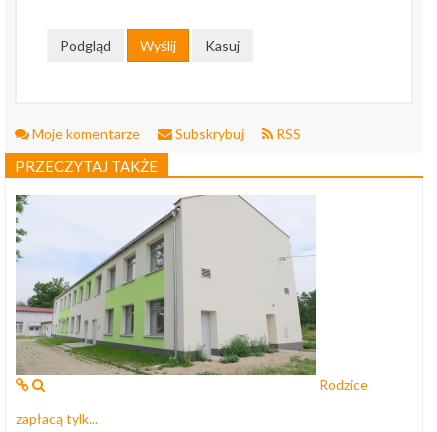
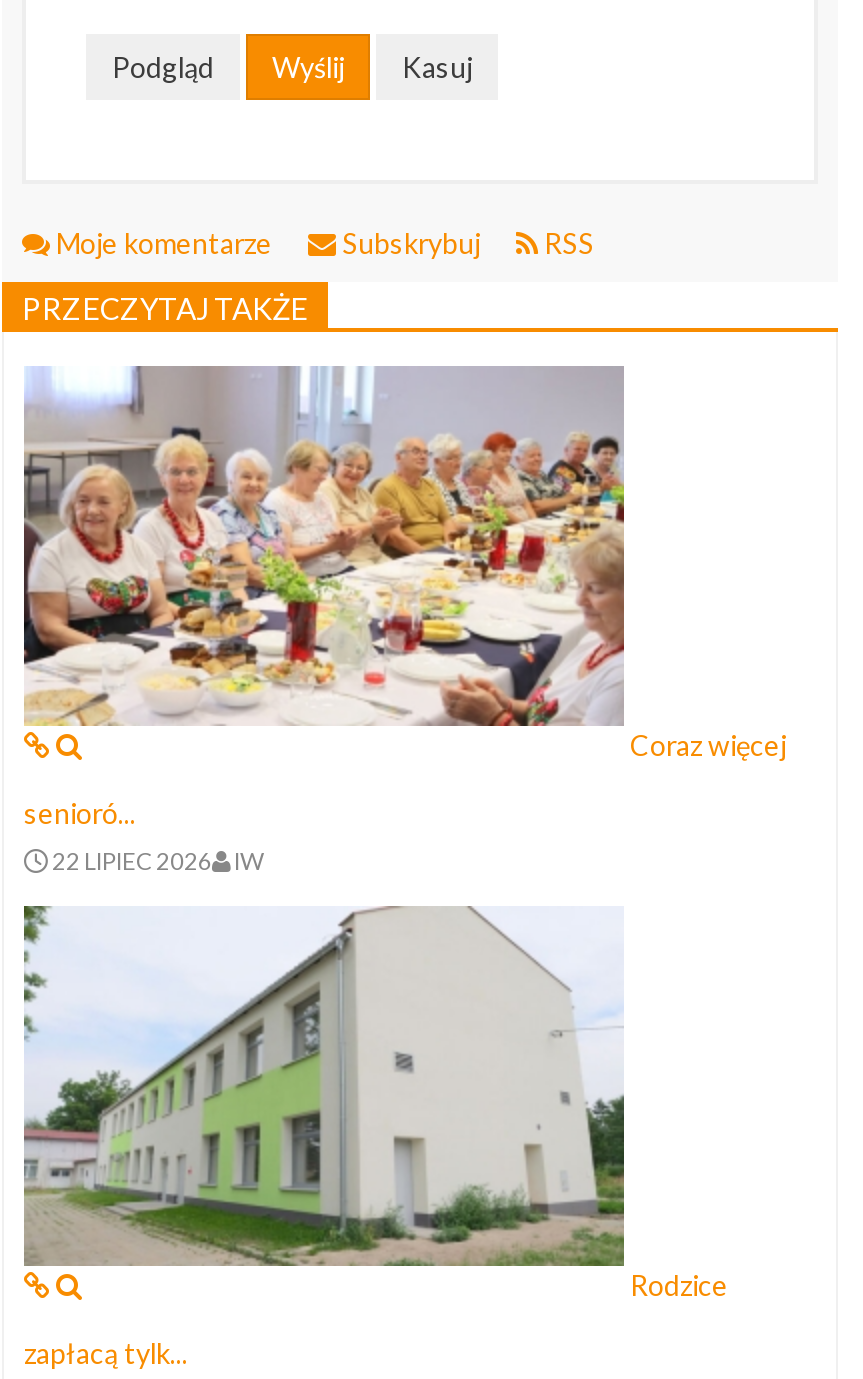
none -> [22,364,786,875] [image] | Coraz więcej | senioró... | 22 LIPIEC 2026 IW

